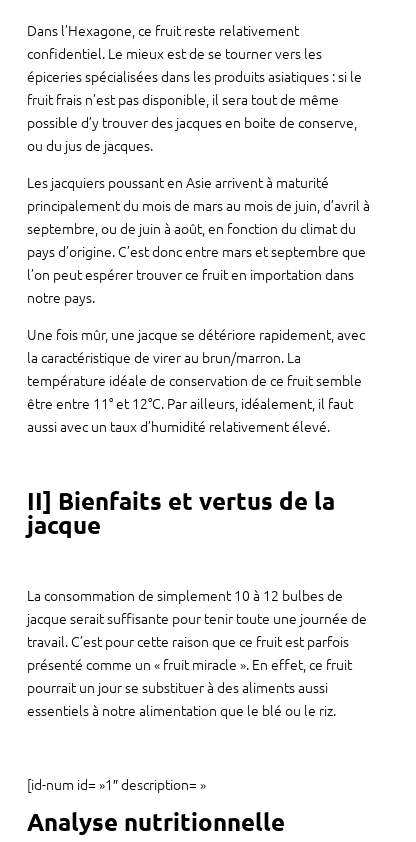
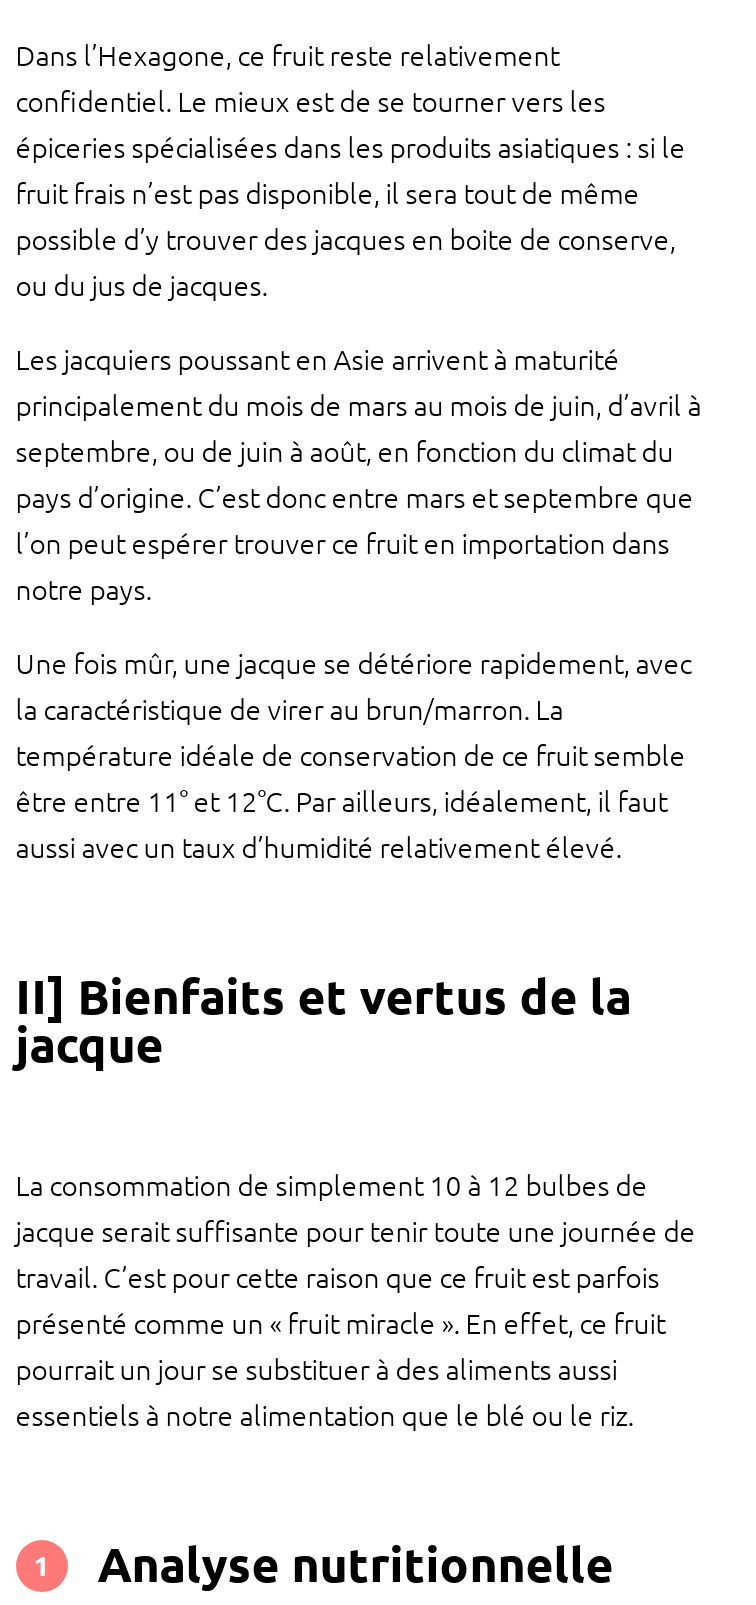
[27,773,206,793] [id-num id= »1″ description= » -> [34,1546,50,1582] 1

